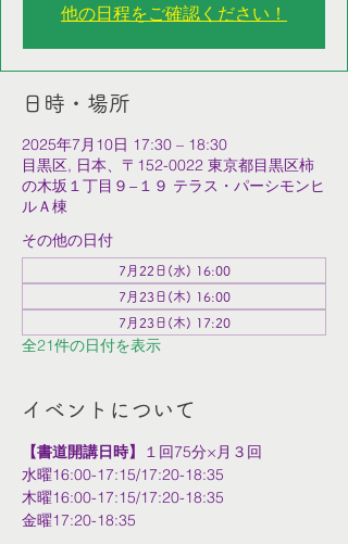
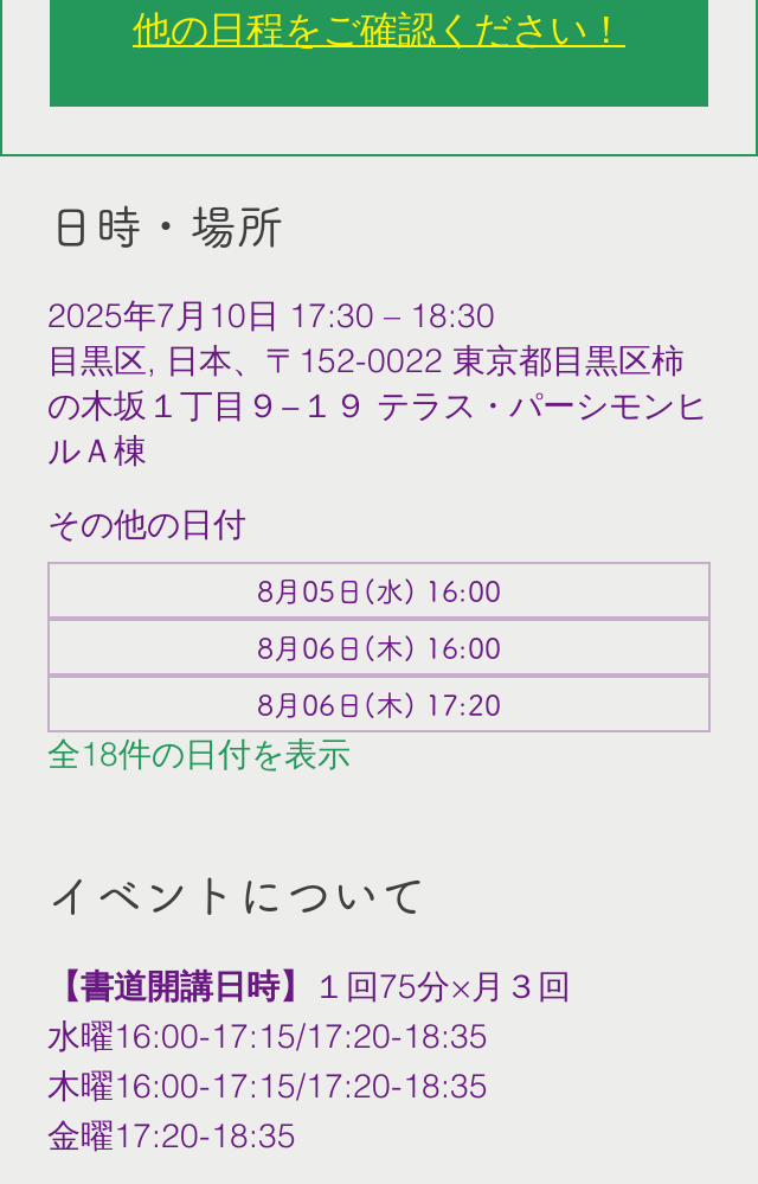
[118,264,230,277] 7月22日(水) 16:00 -> [257,576,501,604] 8月05日(水) 16:00
[118,290,230,303] 7月23日(木) 16:00 -> [257,633,501,661] 8月06日(木) 16:00
[118,316,230,329] 7月23日(木) 17:20 -> [257,690,501,718] 8月06日(木) 17:20
[22,336,161,355] 全21件の日付を表示 -> [47,732,351,775] 全18件の日付を表示

